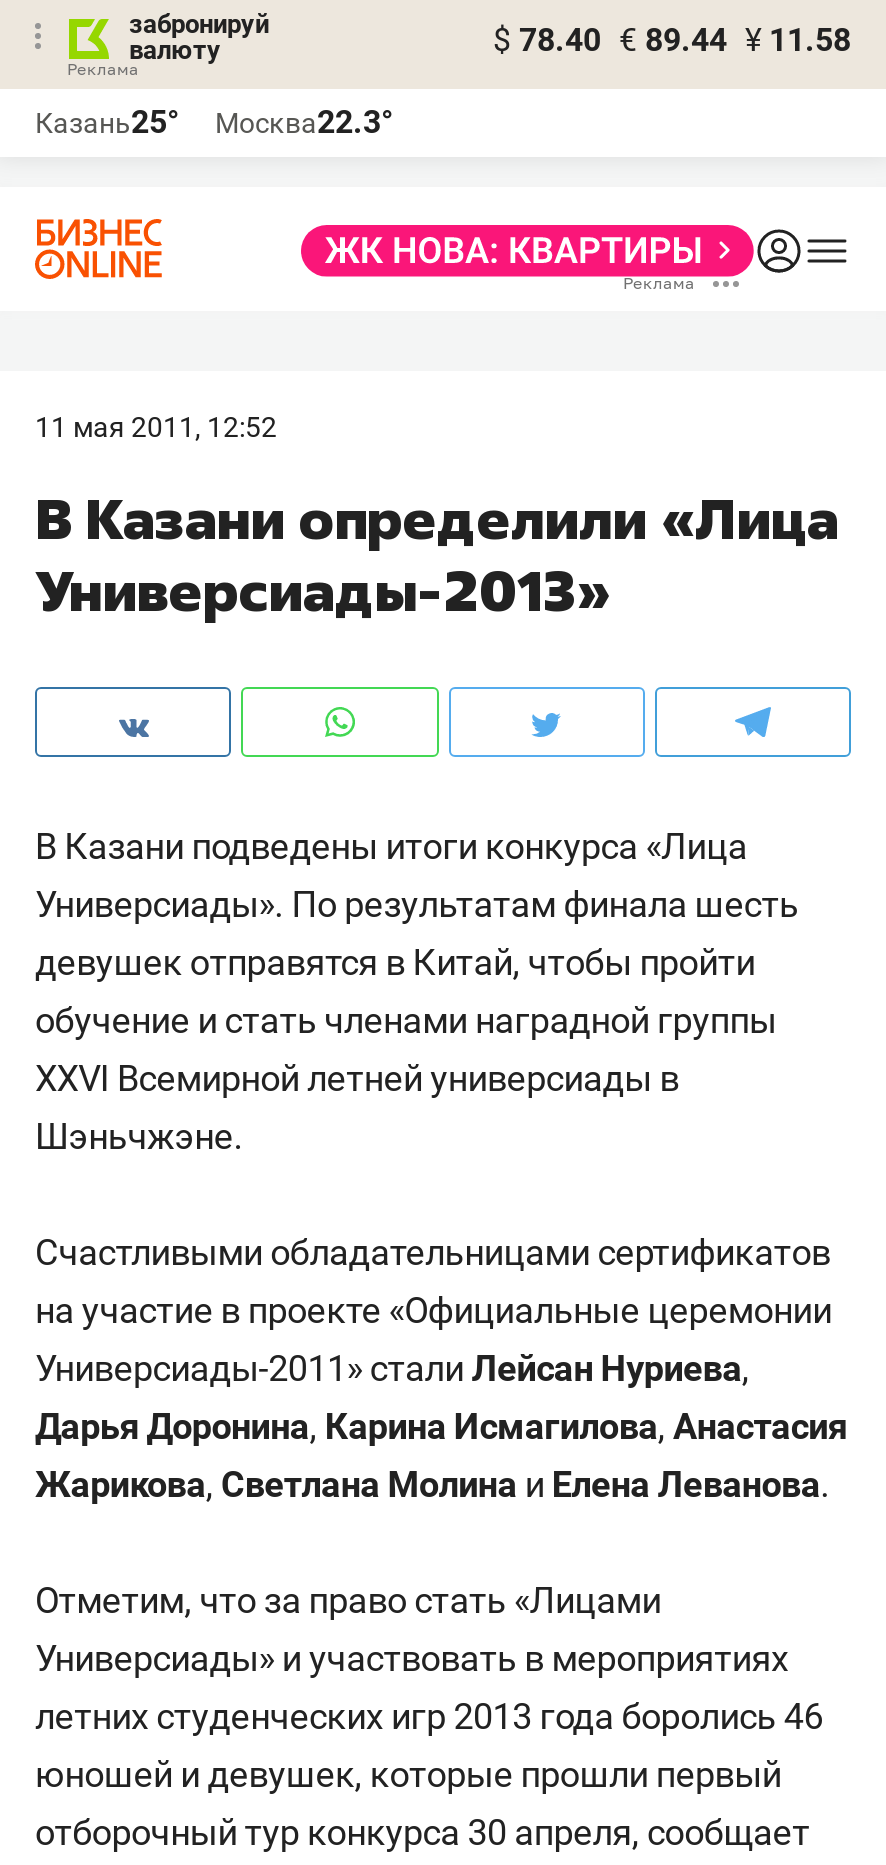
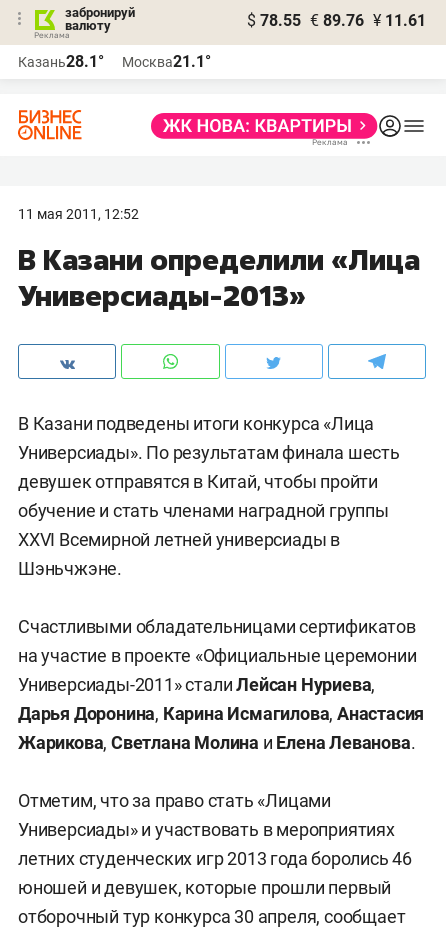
[493,21,851,59] $ 78.40 € 89.44 ¥ 11.58 -> [247,11,426,30] $ 78.55 € 89.76 ¥ 11.61
[35,103,179,141] Казань25° -> [18,52,104,71] Казань28.1°
[215,103,393,141] Москва22.3° -> [122,52,211,71] Москва21.1°

